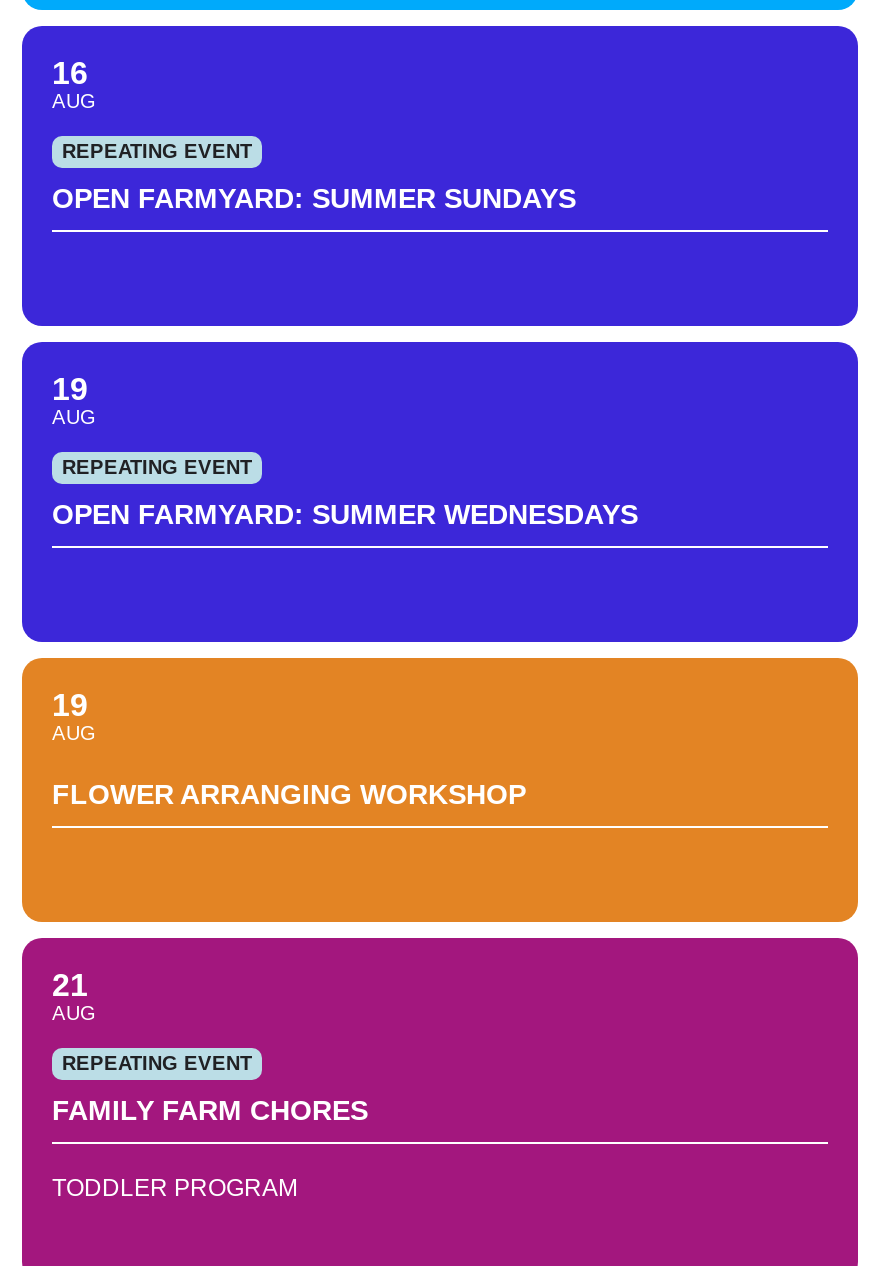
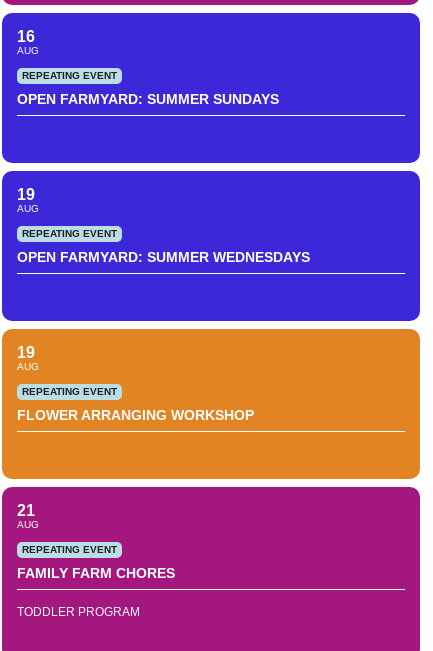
none -> [22,386,117,397] REPEATING EVENT

